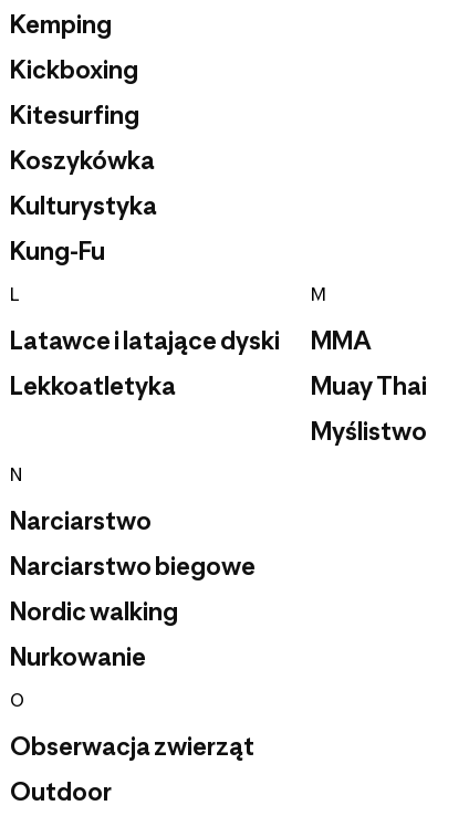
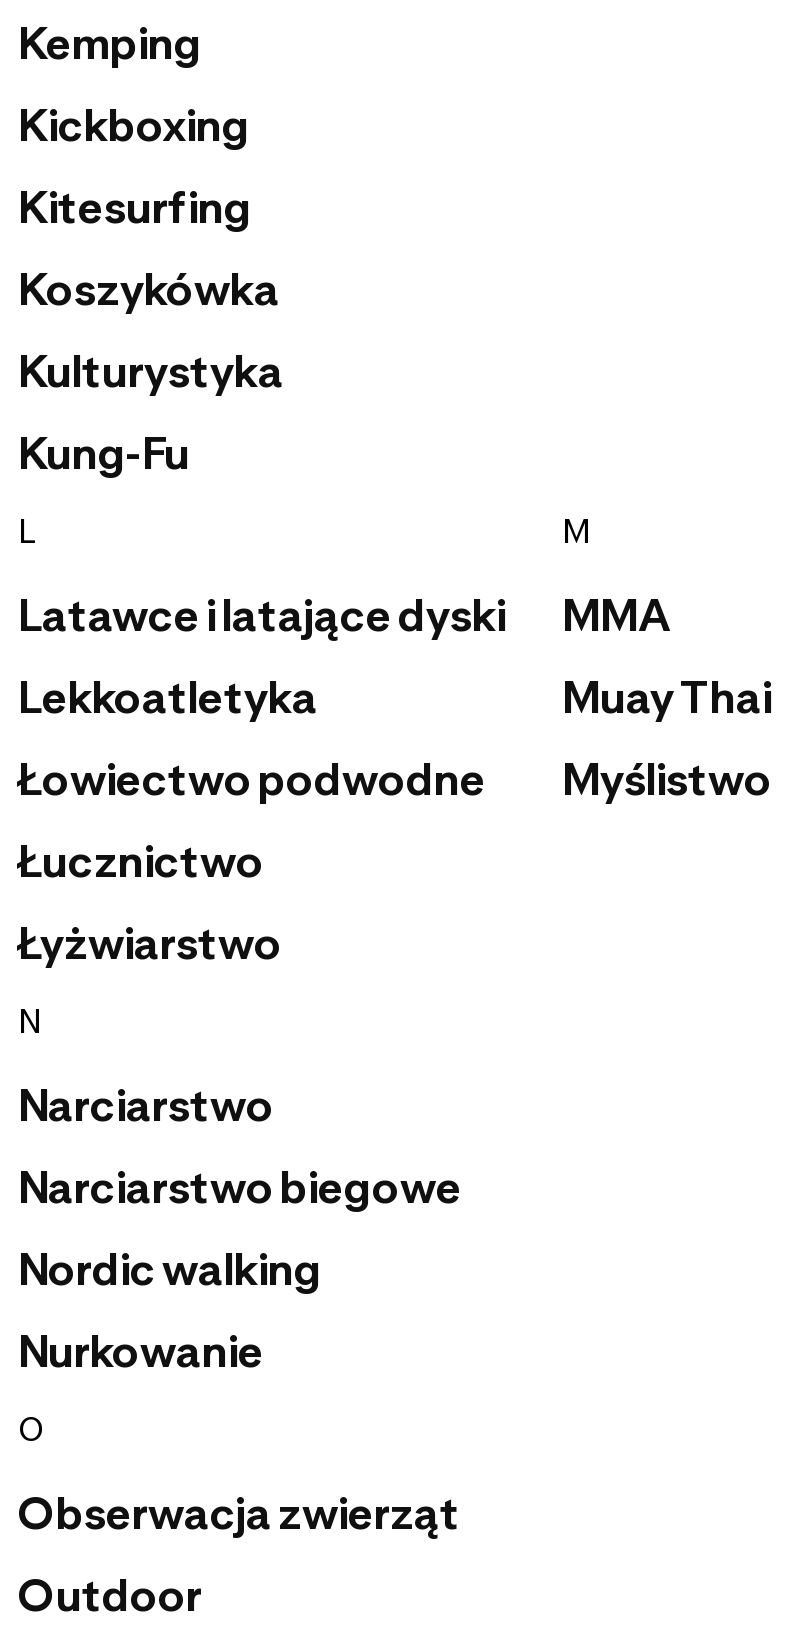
none -> [18,753,486,969] Łowiectwo podwodne | Łucznictwo | Łyżwiarstwo

